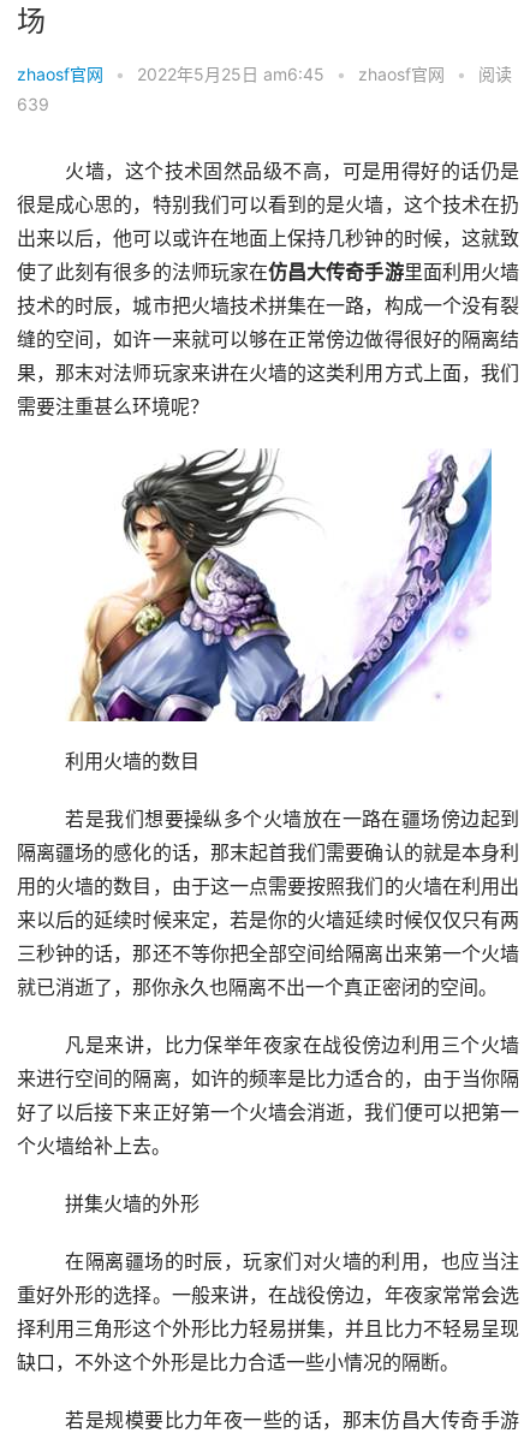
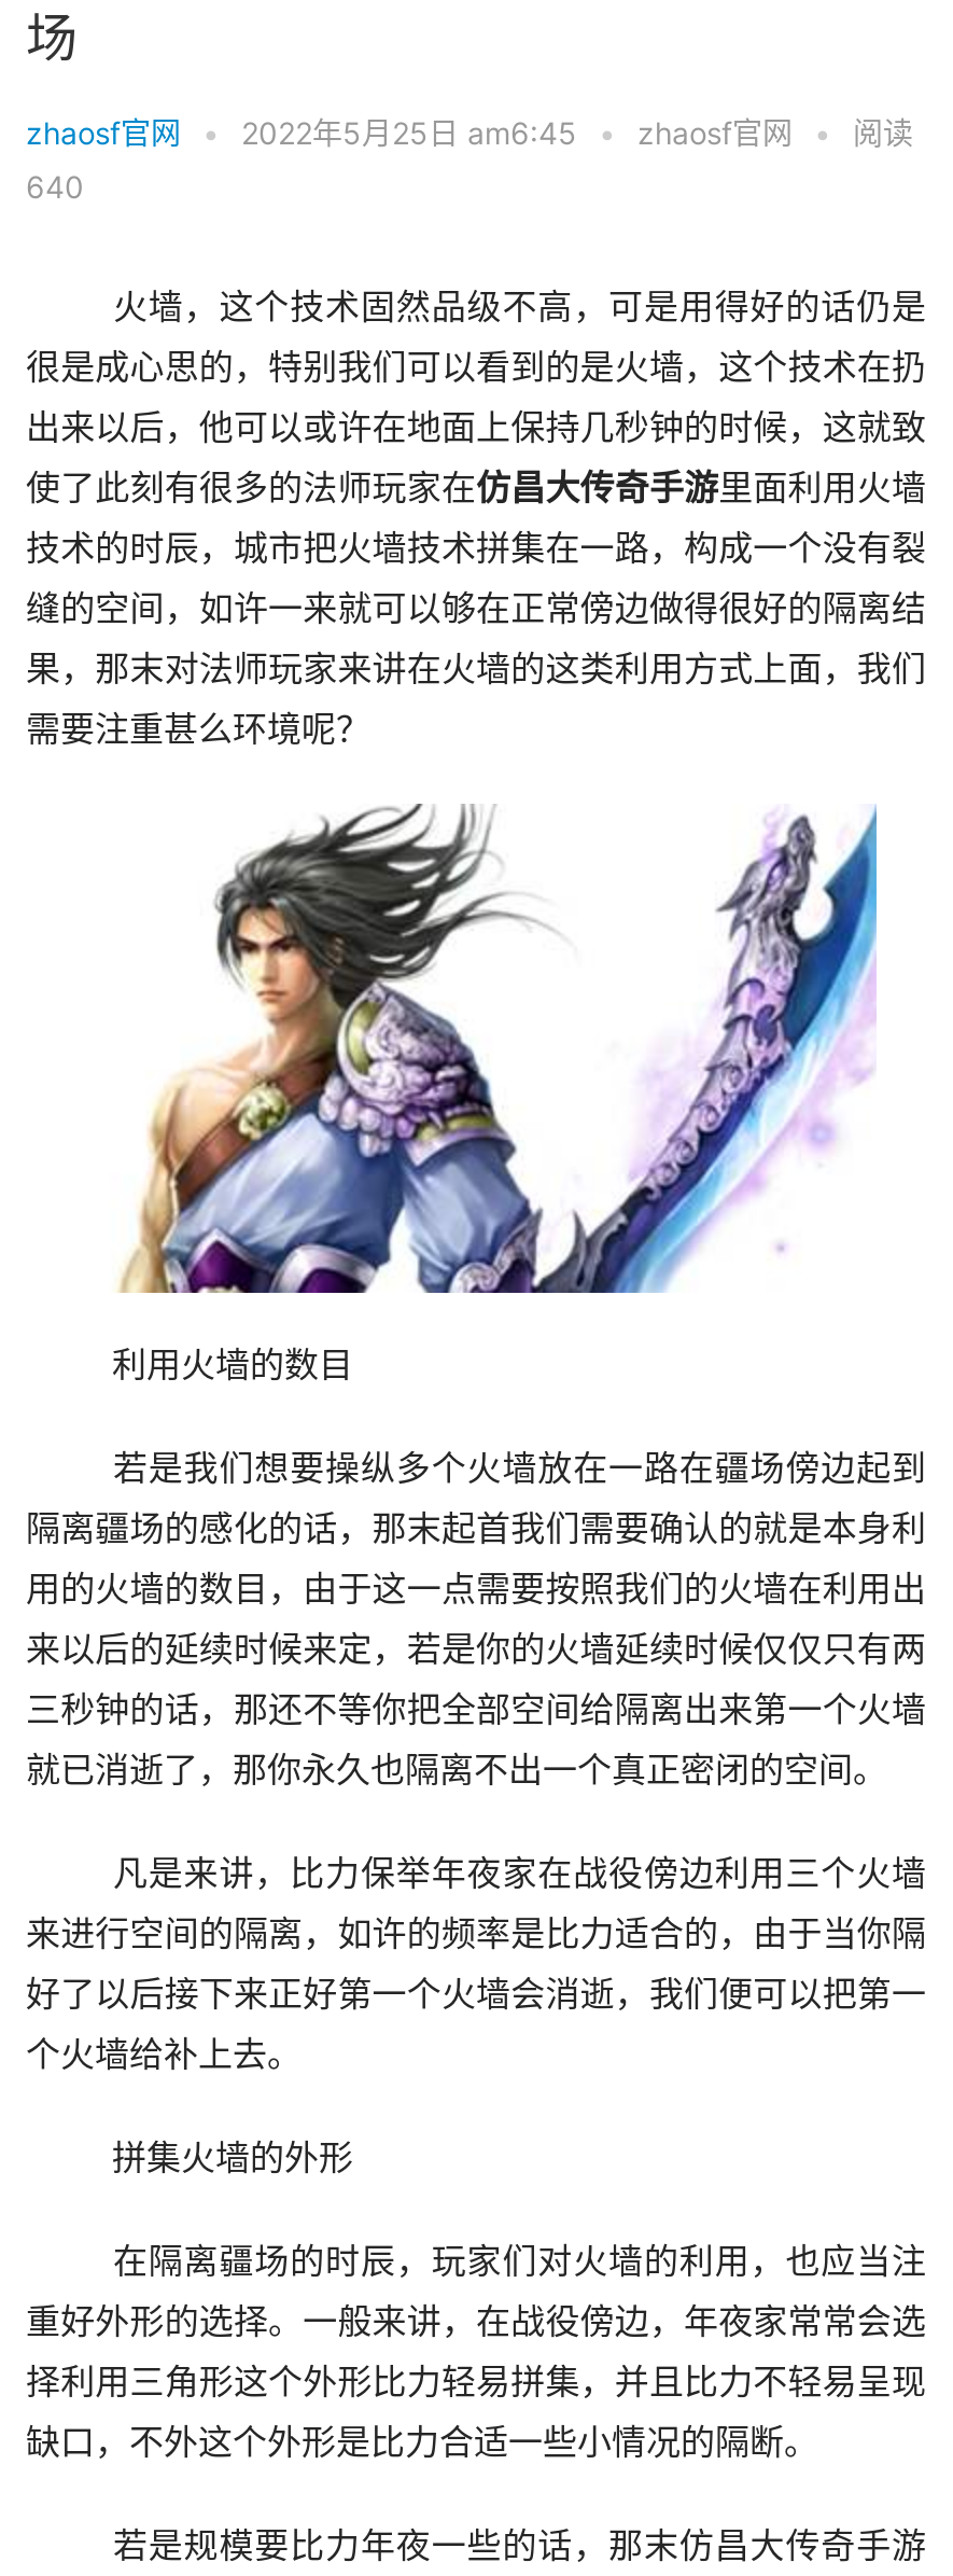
[17,94,49,114] 639 -> [26,168,84,205] 640

